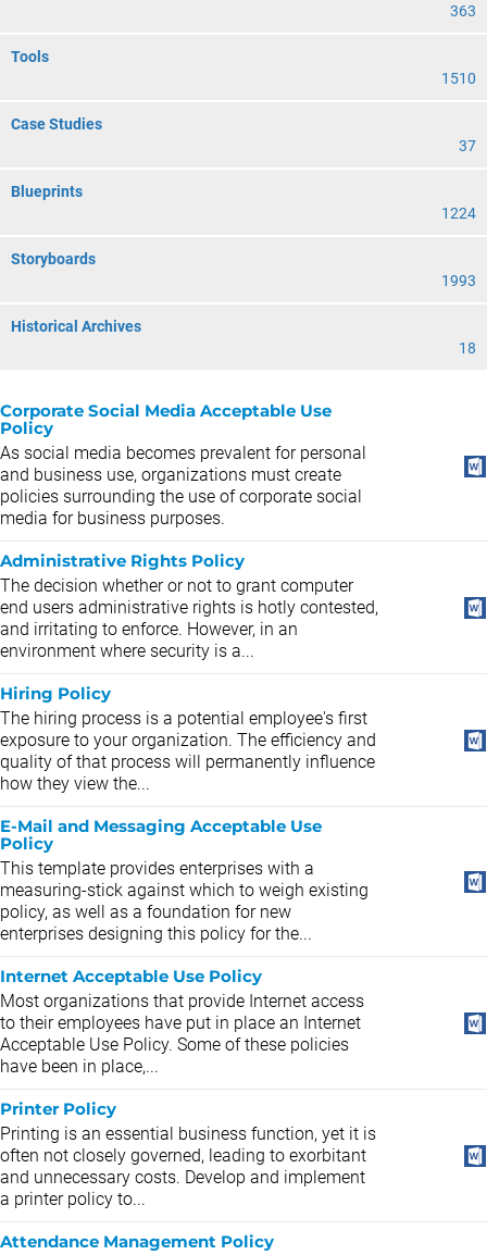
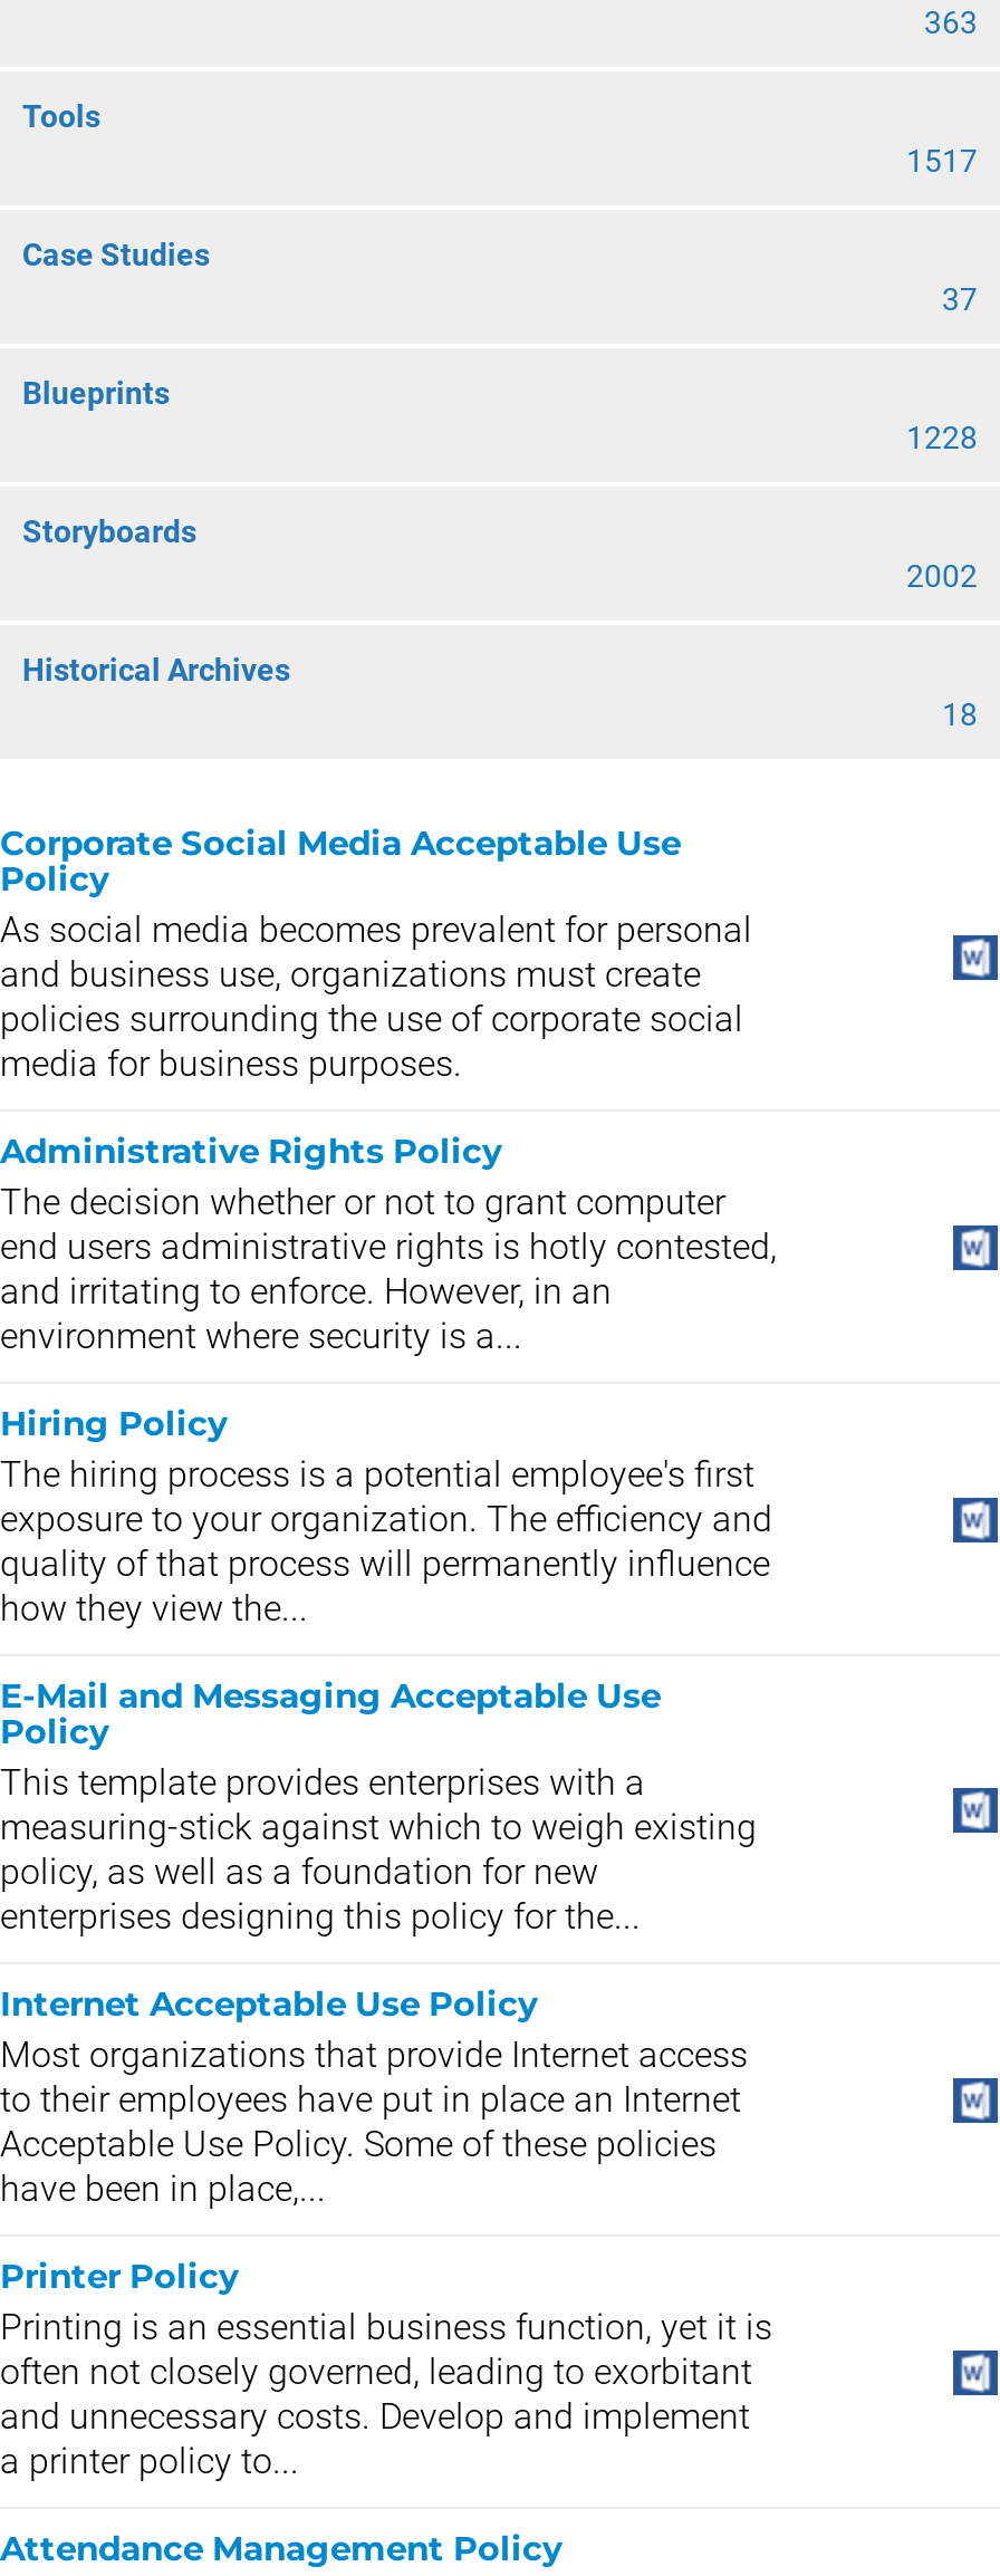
[441,70,476,87] 1510 -> [906,143,978,179] 1517
[441,204,476,222] 1224 -> [906,420,978,455] 1228
[441,272,476,289] 1993 -> [906,558,978,594] 2002

